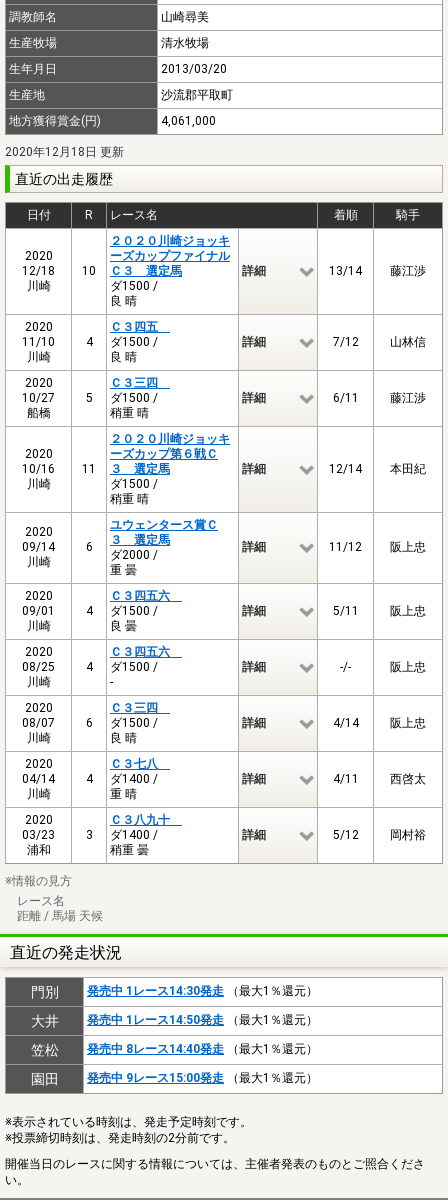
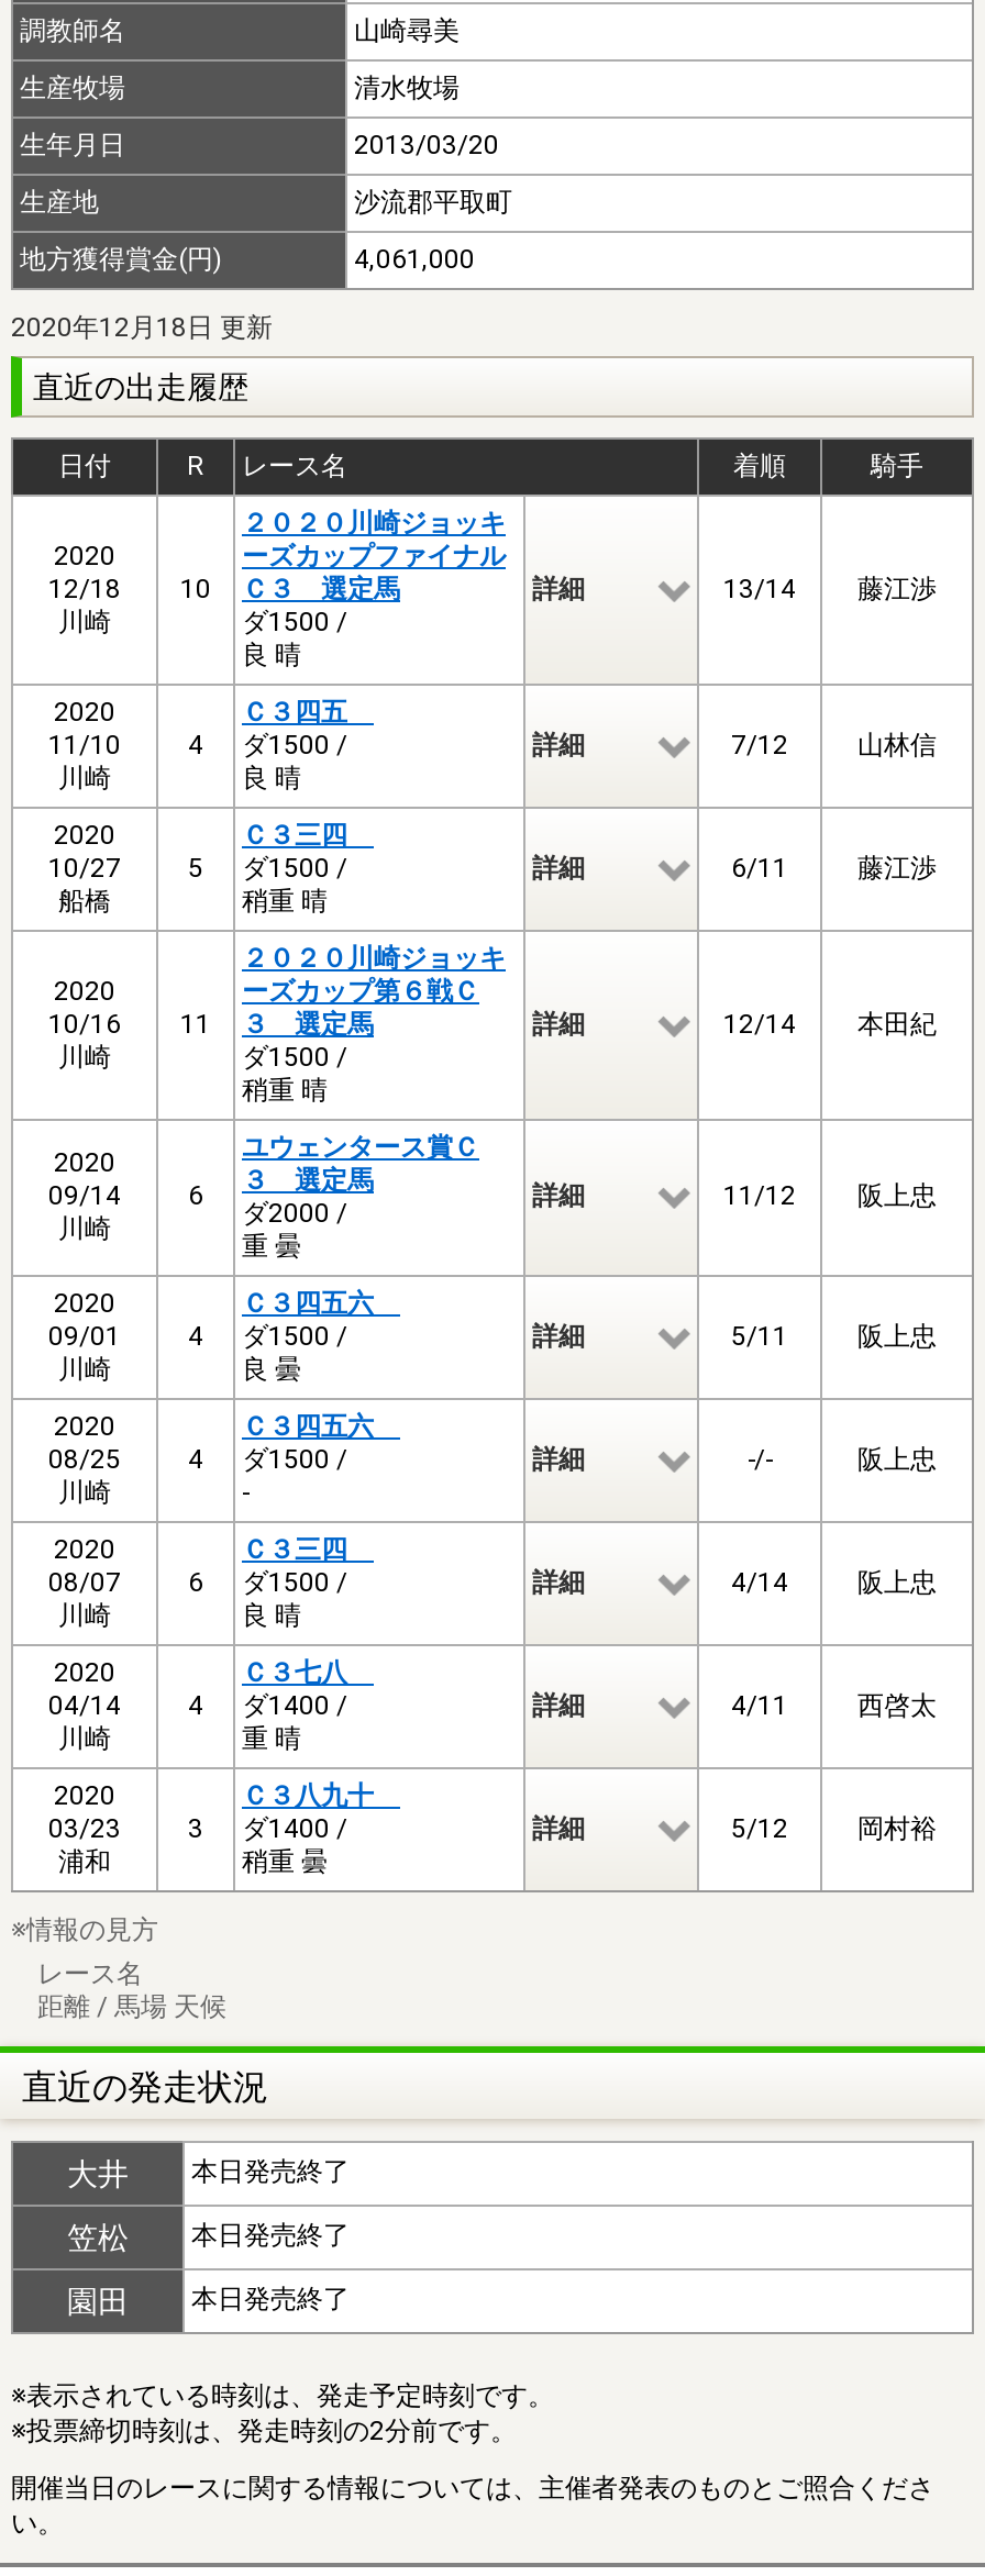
[30,984,318,1000] 門別 | 発売中 1レース14:30発走（最大1％還元） -> none
[87,1013,318,1027] 発売中 1レース14:50発走（最大1％還元） -> [191,2156,350,2187] 本日発売終了
[87,1042,318,1056] 発売中 8レース14:40発走（最大1％還元） -> [191,2219,350,2250] 本日発売終了
[87,1071,318,1085] 発売中 9レース15:00発走（最大1％還元） -> [191,2283,350,2314] 本日発売終了

